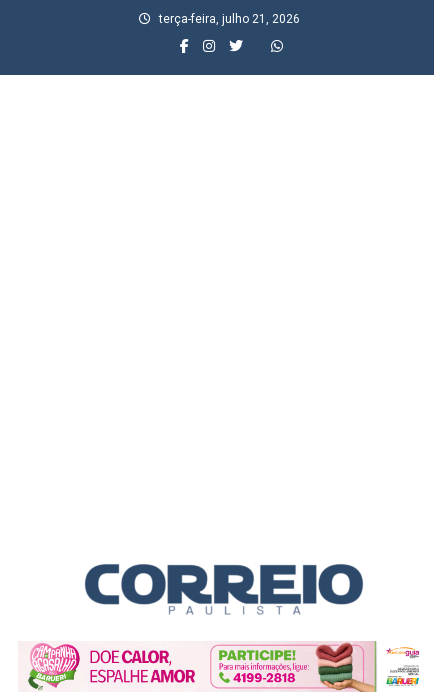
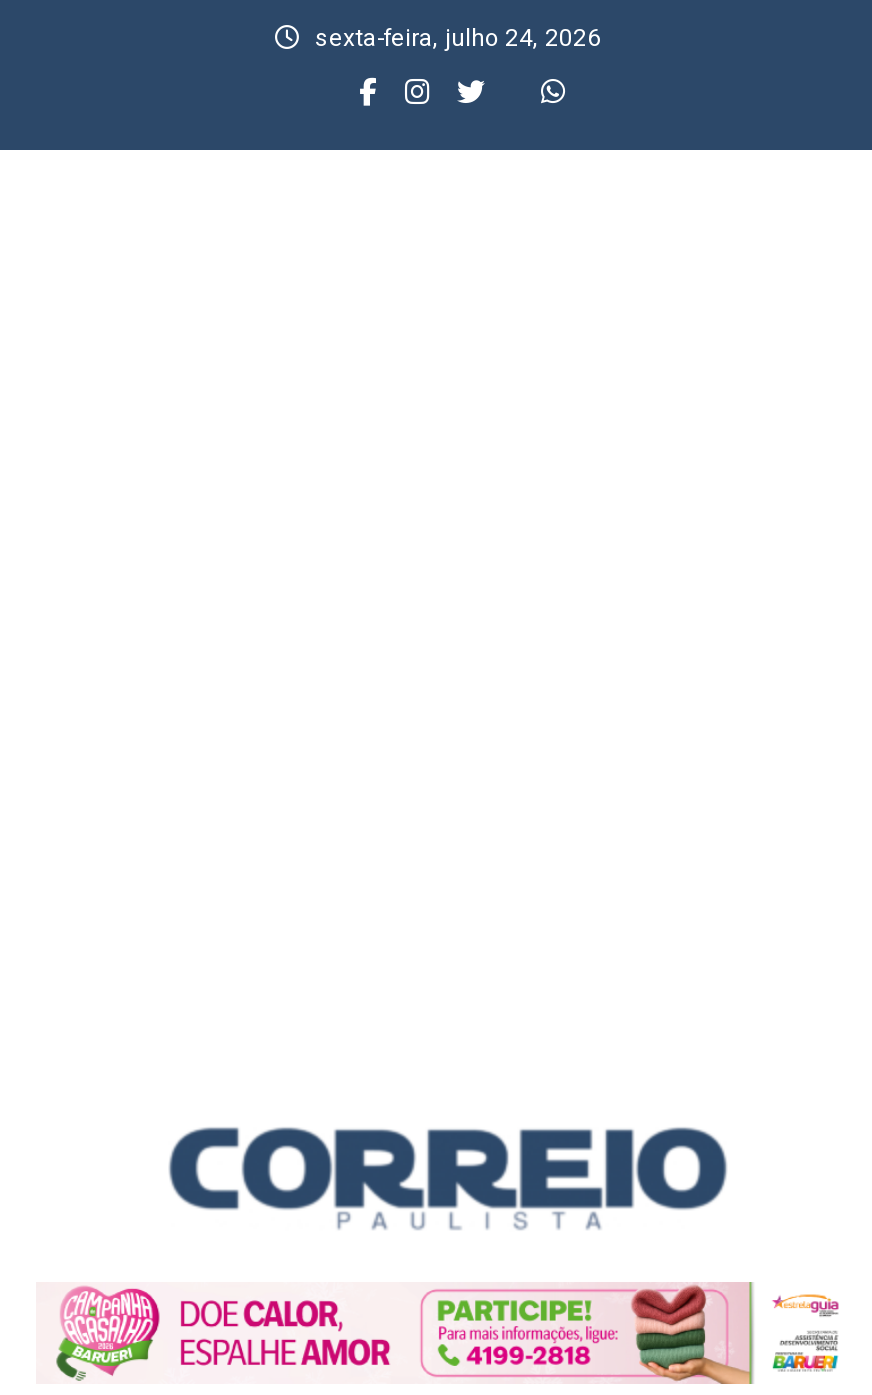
[158,12,299,26] terça-feira, julho 21, 2026 -> [315,24,601,52] sexta-feira, julho 24, 2026

